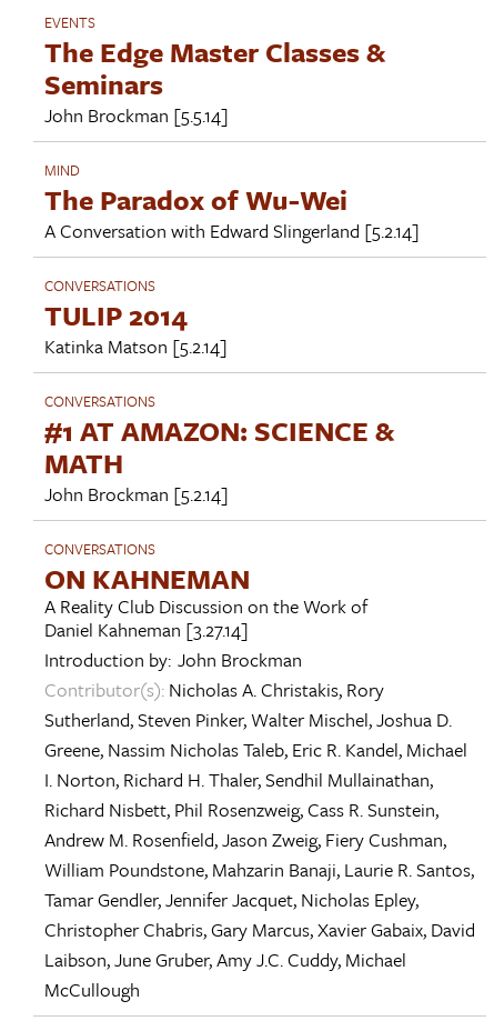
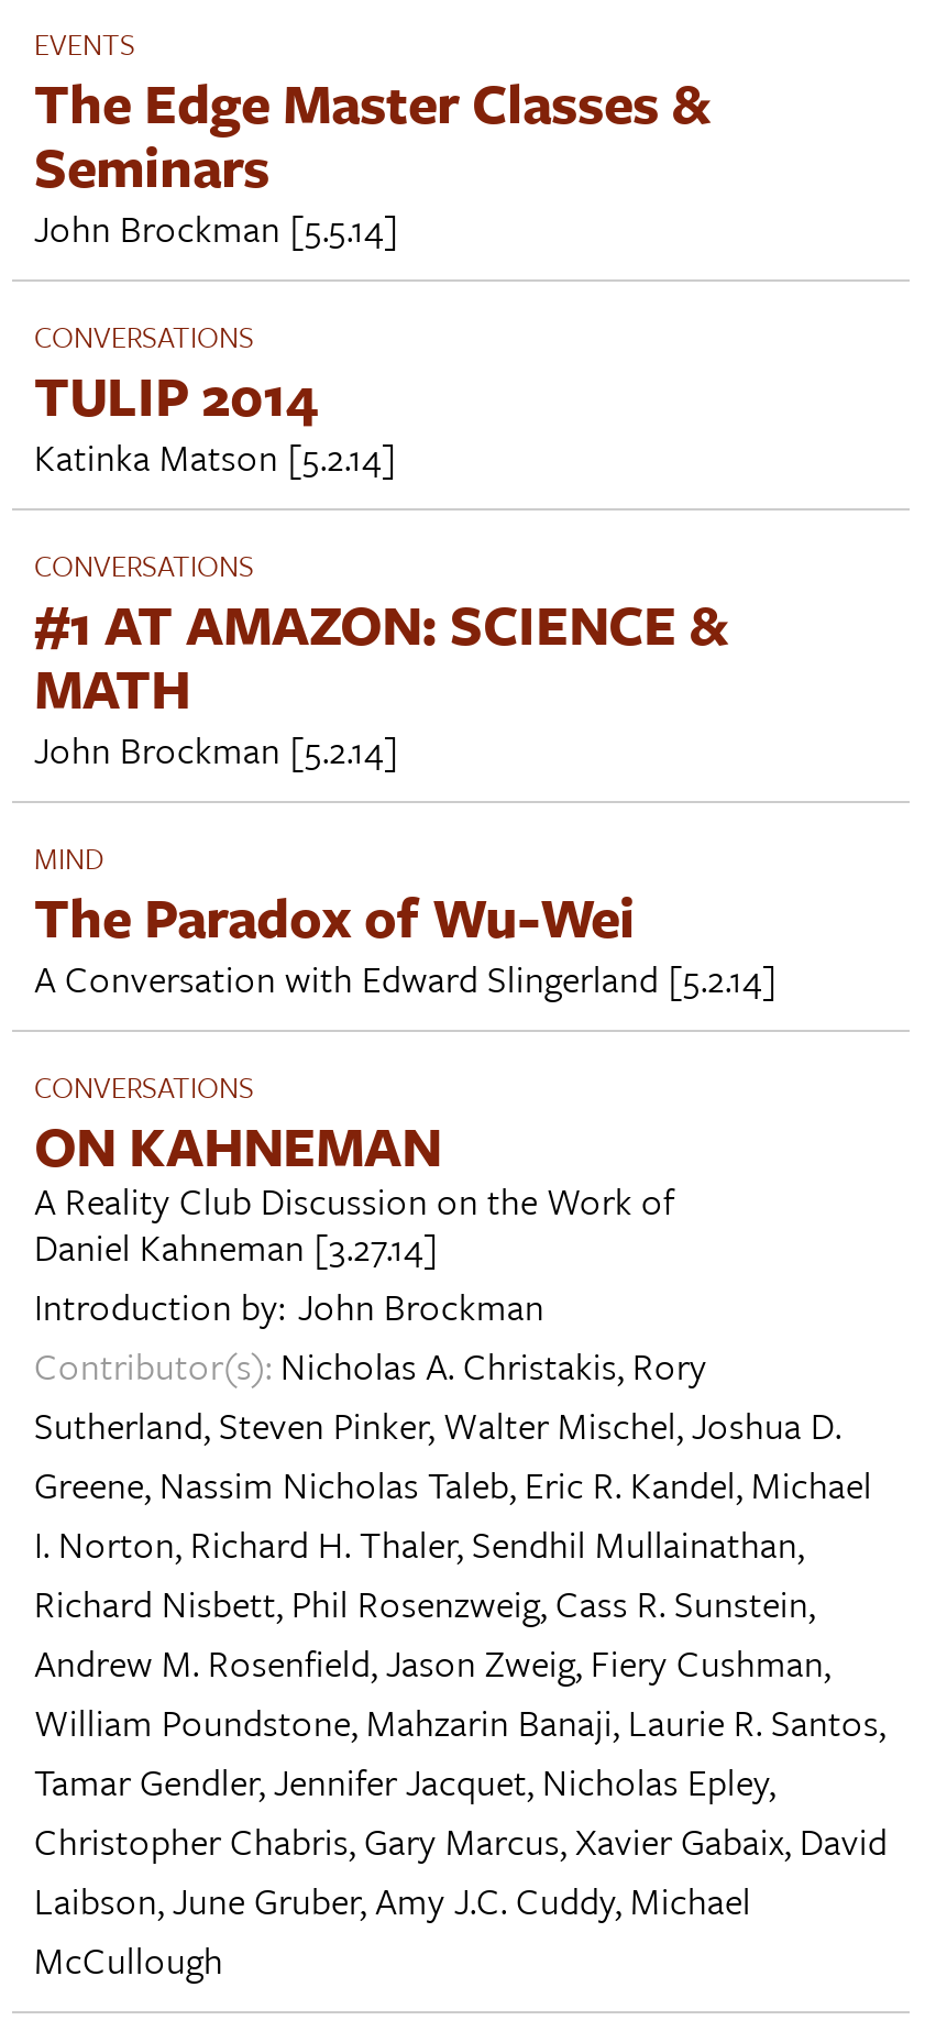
moved [44,159,420,244] -> [34,836,778,1005]: MIND | The Paradox of Wu-Wei | A Conversation with Edward Slingerland [5.2.14]
moved [44,274,394,507] -> [34,314,727,776]: CONVERSATIONS | TULIP 2014 | Katinka Matson [5.2.14] | CONVERSATIONS | #1 AT AMAZON: SCIENCE & | MATH | John Brockman [5.2.14]

